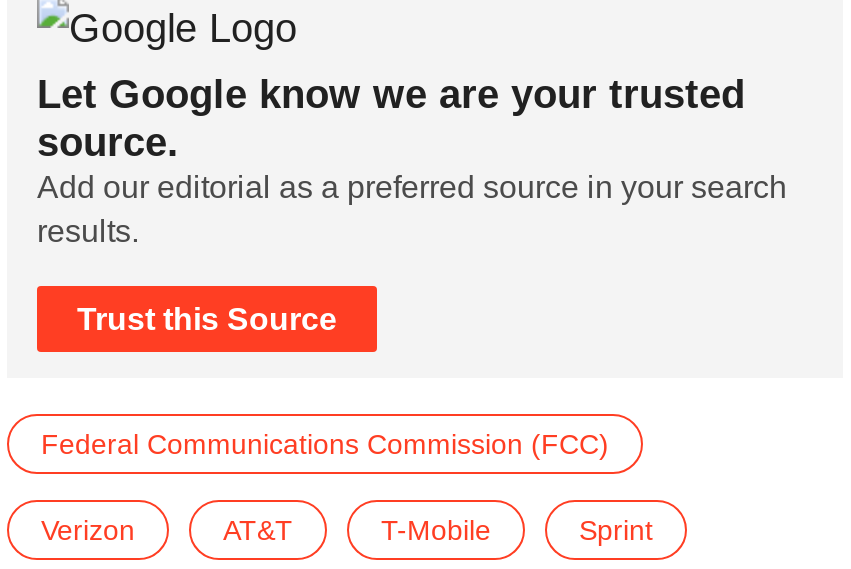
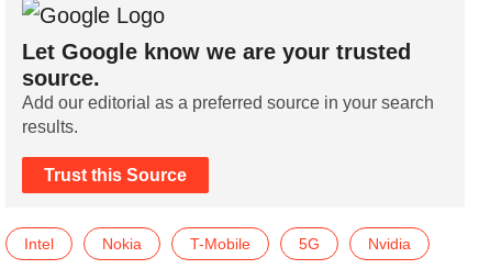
[41,429,609,547] Federal Communications Commission (FCC) | Verizon | AT&T -> [24,235,142,253] Intel | Nokia
[579,515,653,547] Sprint -> [299,235,411,253] 5G | Nvidia

